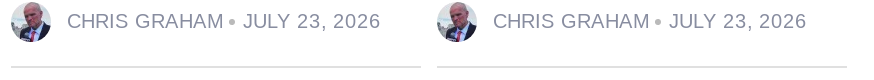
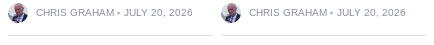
[67,10,381,32] CHRIS GRAHAM JULY 23, 2026 -> [36,7,193,18] CHRIS GRAHAM JULY 20, 2026
[493,10,807,32] CHRIS GRAHAM JULY 23, 2026 -> [249,7,406,18] CHRIS GRAHAM JULY 20, 2026

